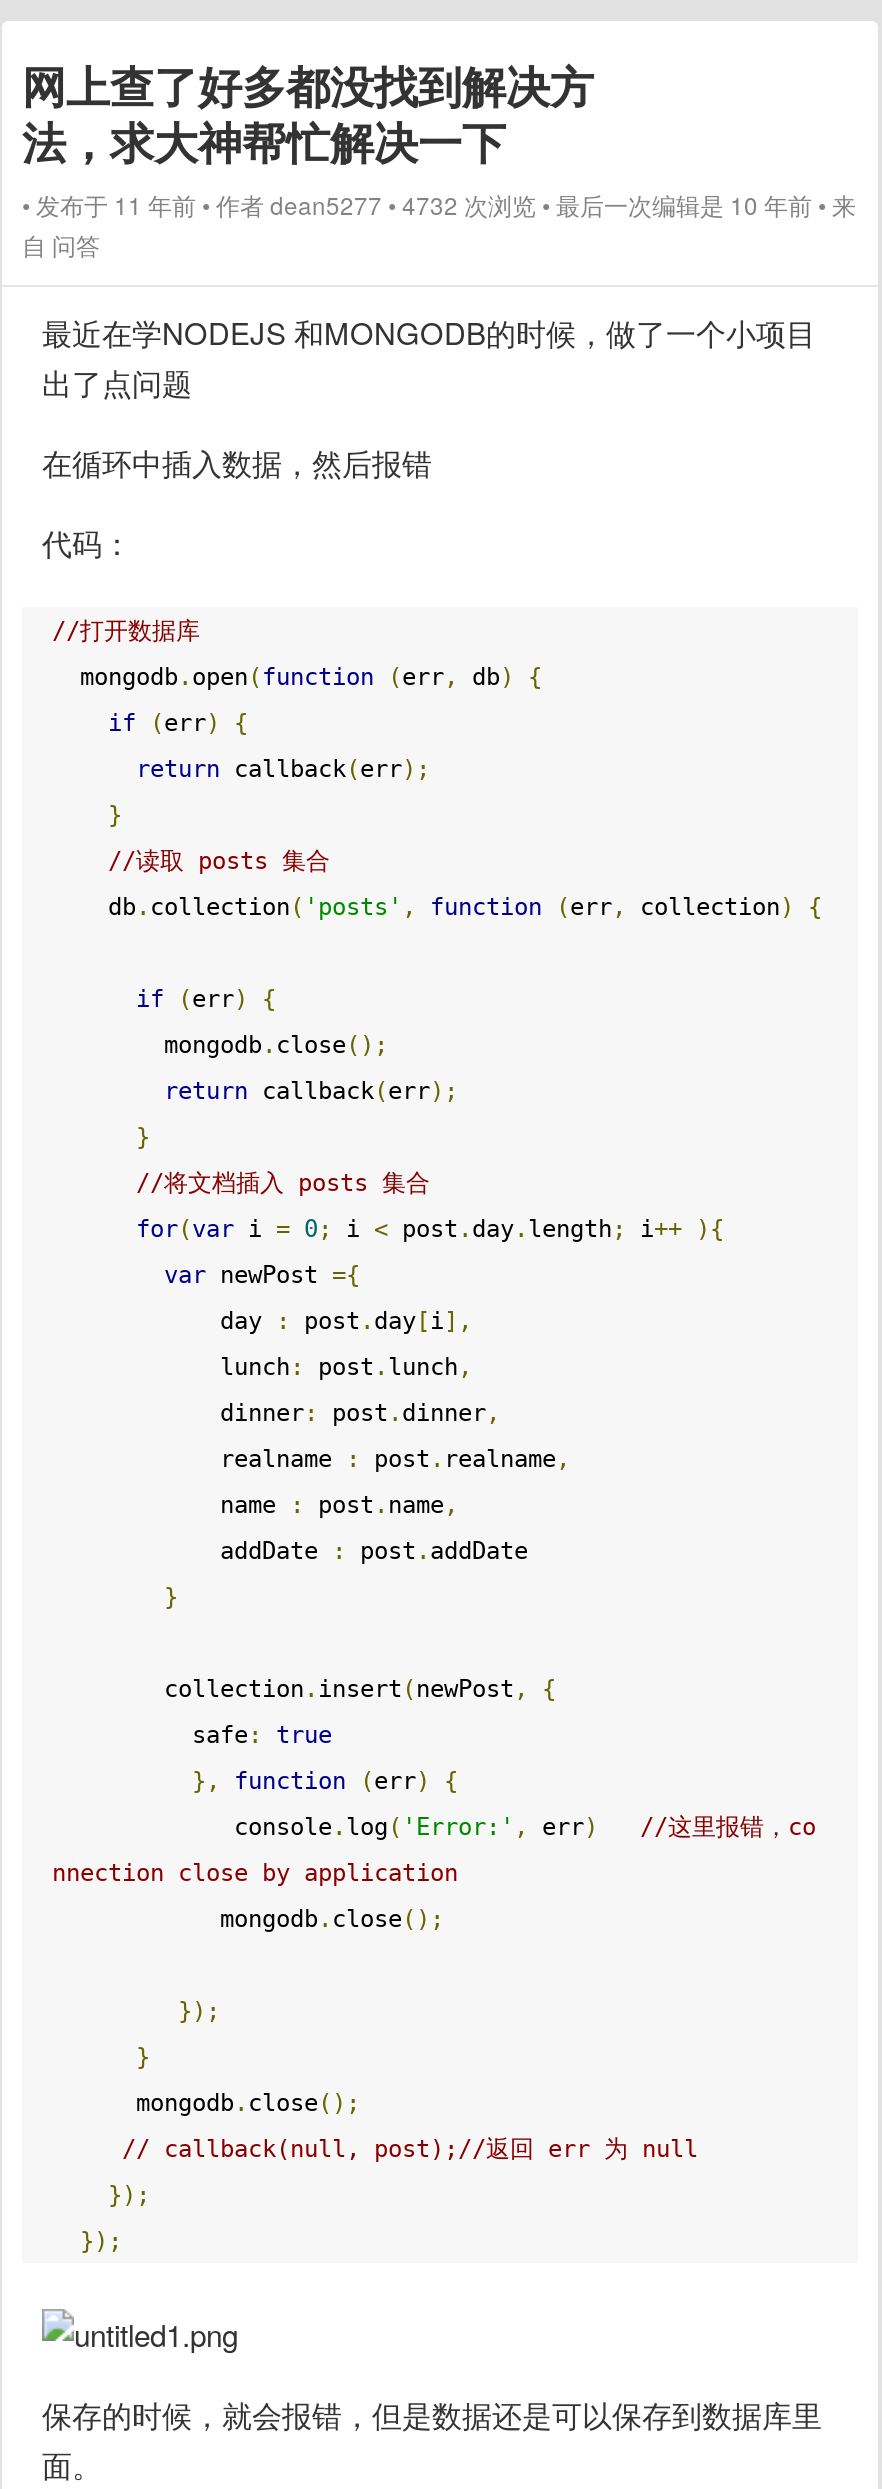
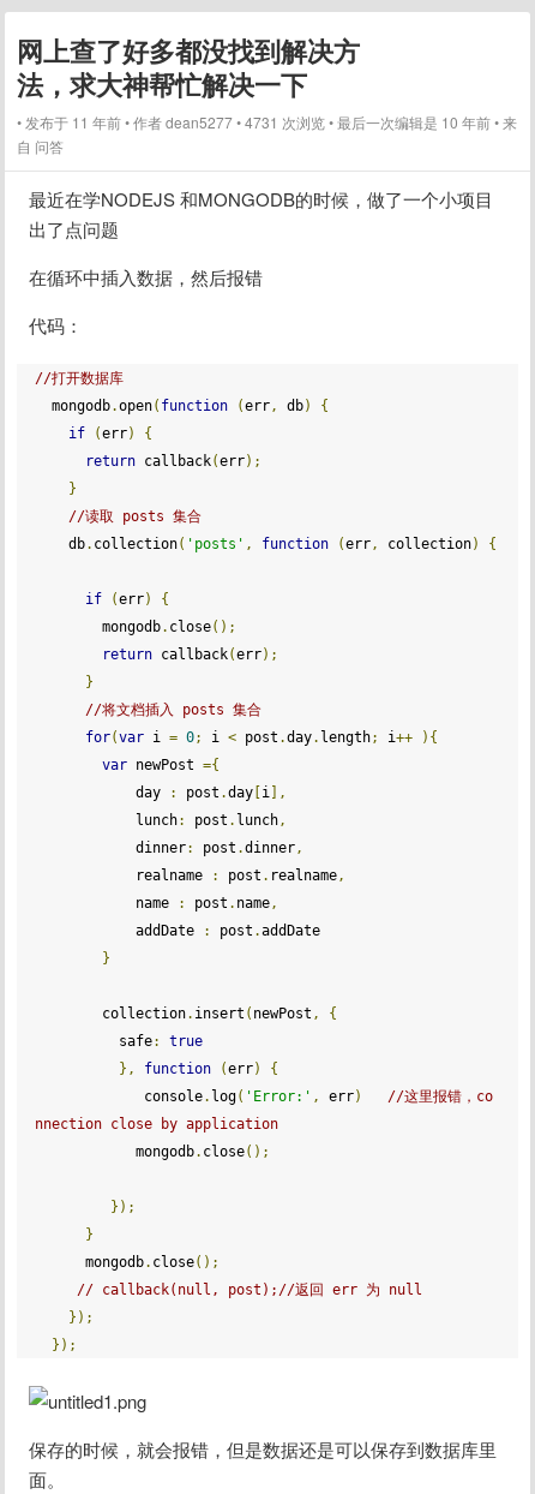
[30,187,856,221] 发布于 11 年前 作者dean5277 4732 次浏览 最后一次编辑是 10 年前 来 -> [22,112,517,132] 发布于 11 年前 作者dean5277 4731 次浏览 最后一次编辑是 10 年前 来

